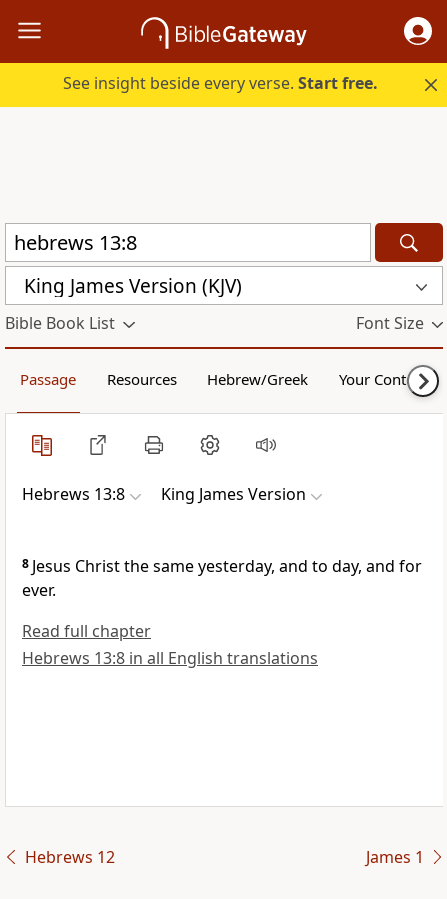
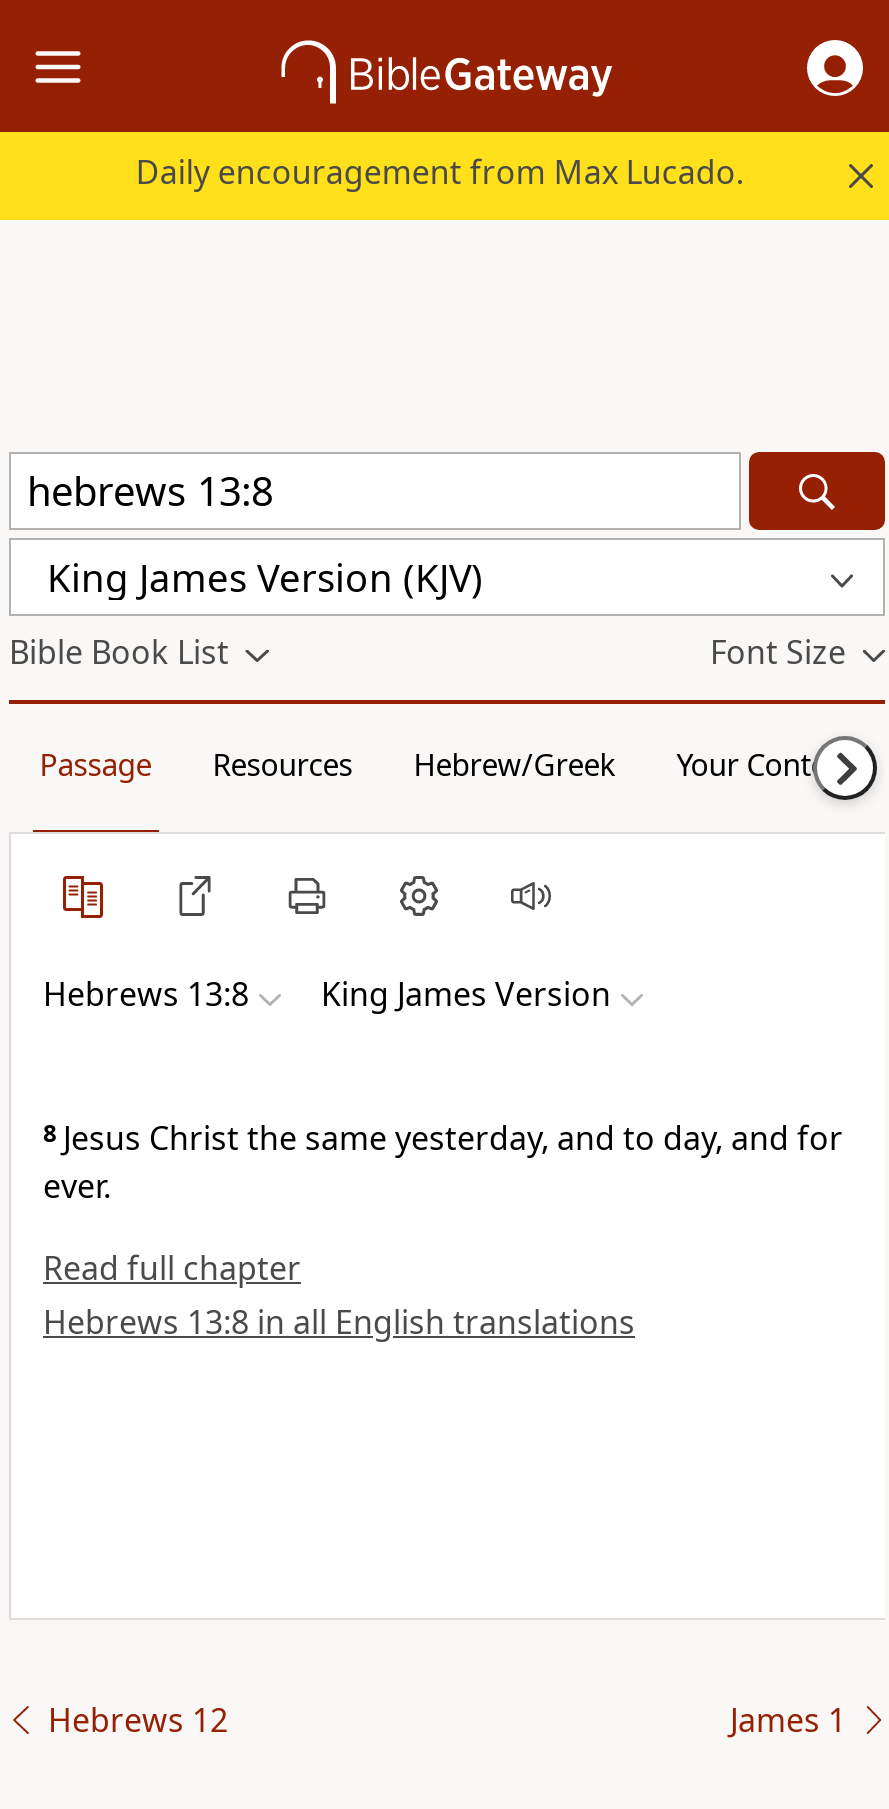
[63,72,378,94] See insight beside every verse. Start free. -> [136,150,744,194] Daily encouragement from Max Lucado.

